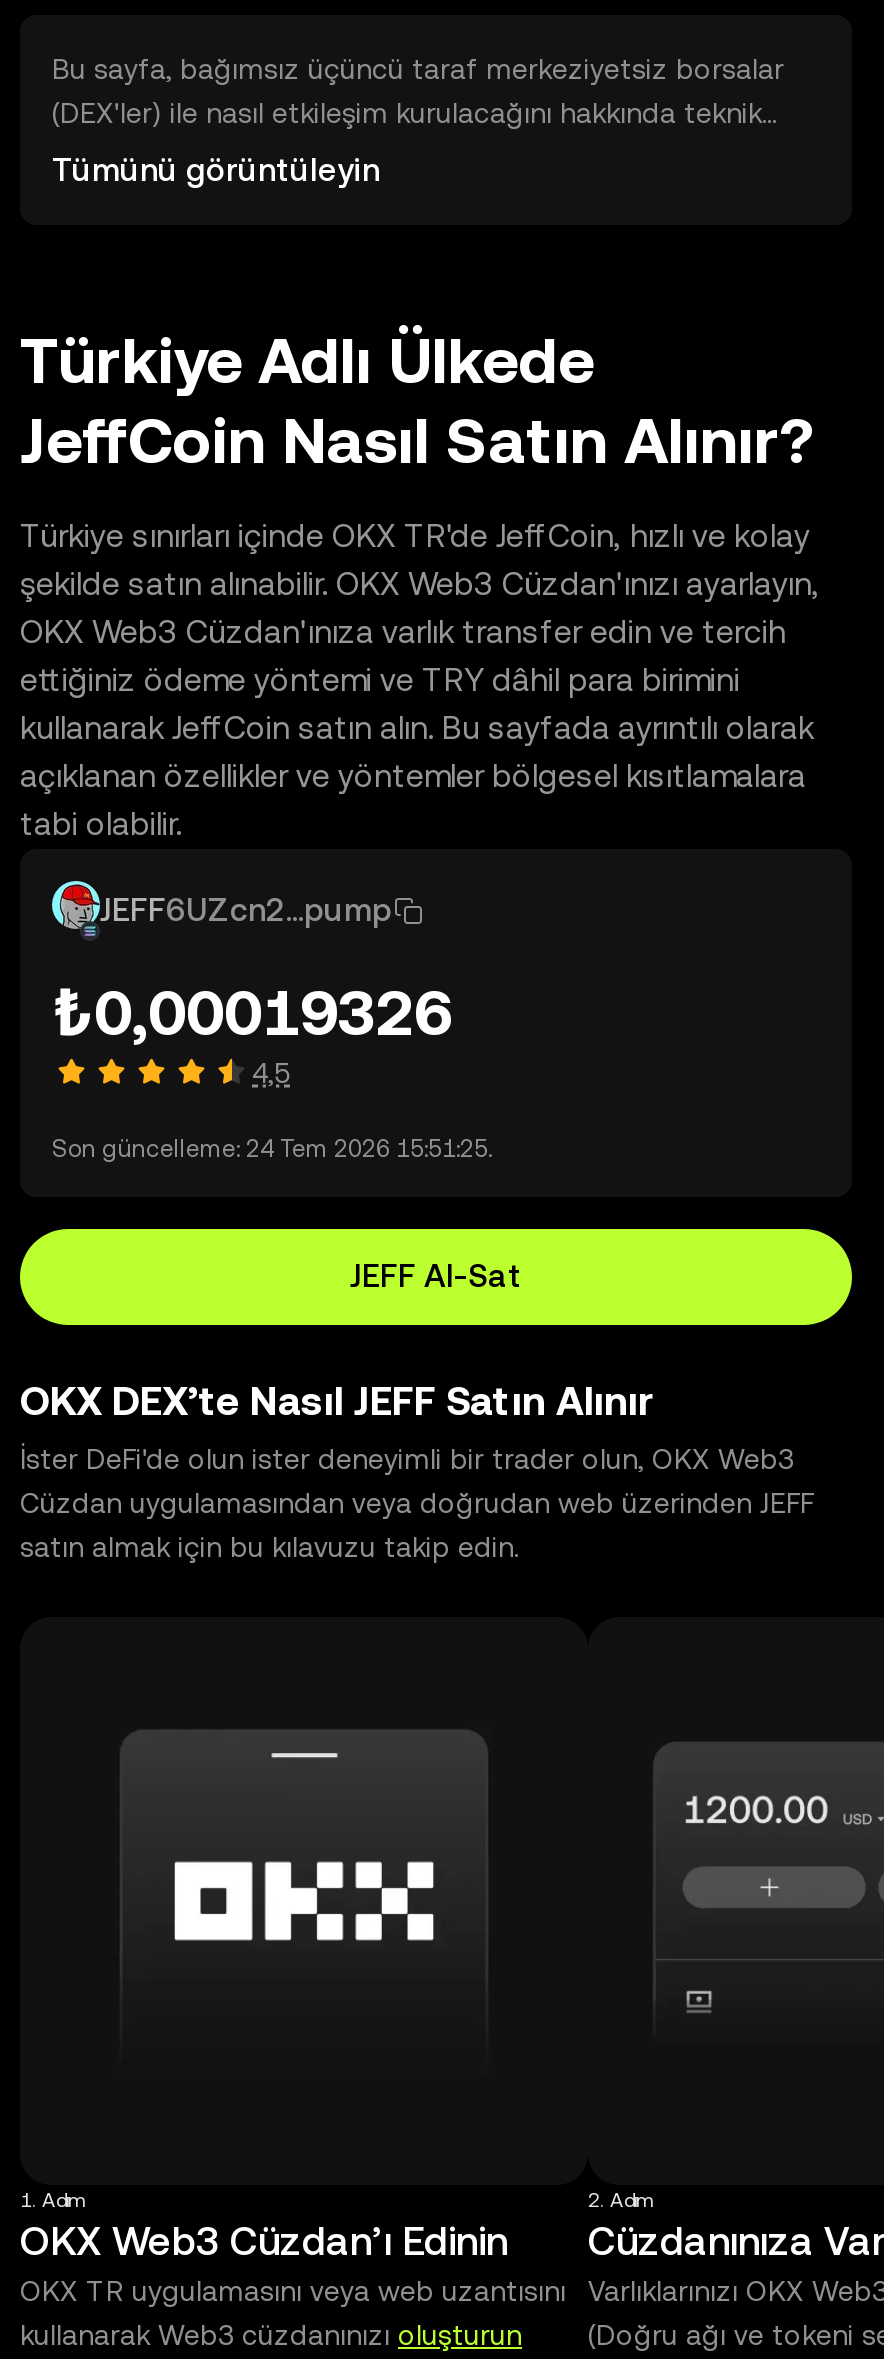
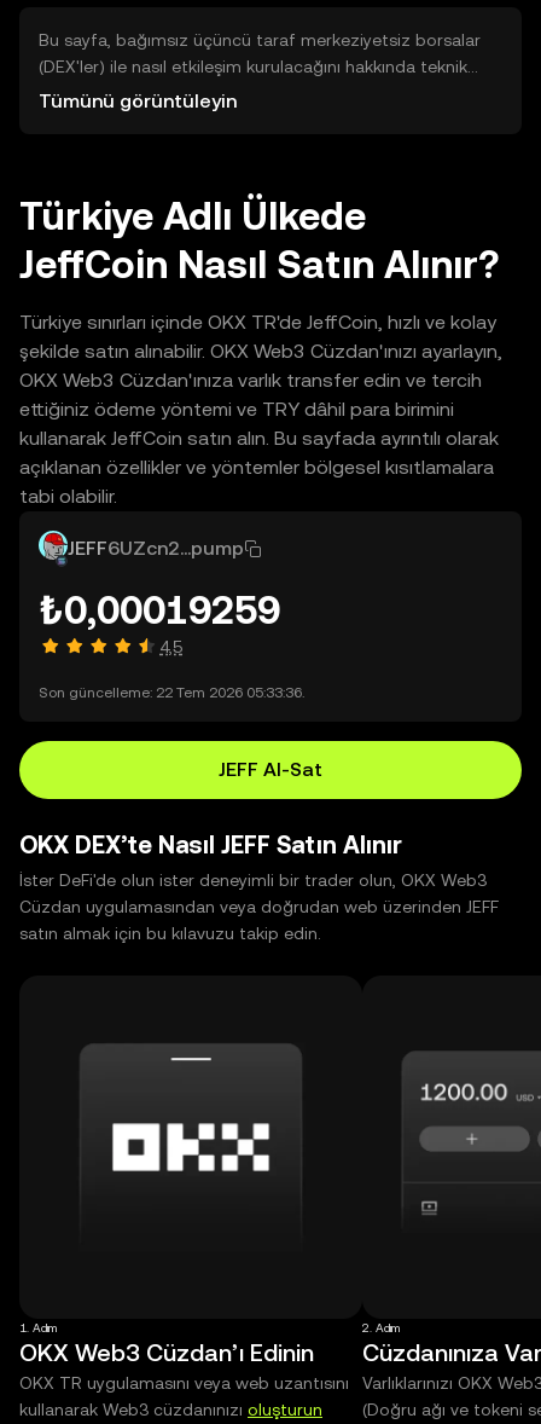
[52,975,452,1049] ₺0,00019326 -> [39,587,280,632] ₺0,00019259
[52,1135,492,1163] Son güncelleme: 24 Tem 2026 15:51:25. -> [39,684,304,701] Son güncelleme: 22 Tem 2026 05:33:36.

